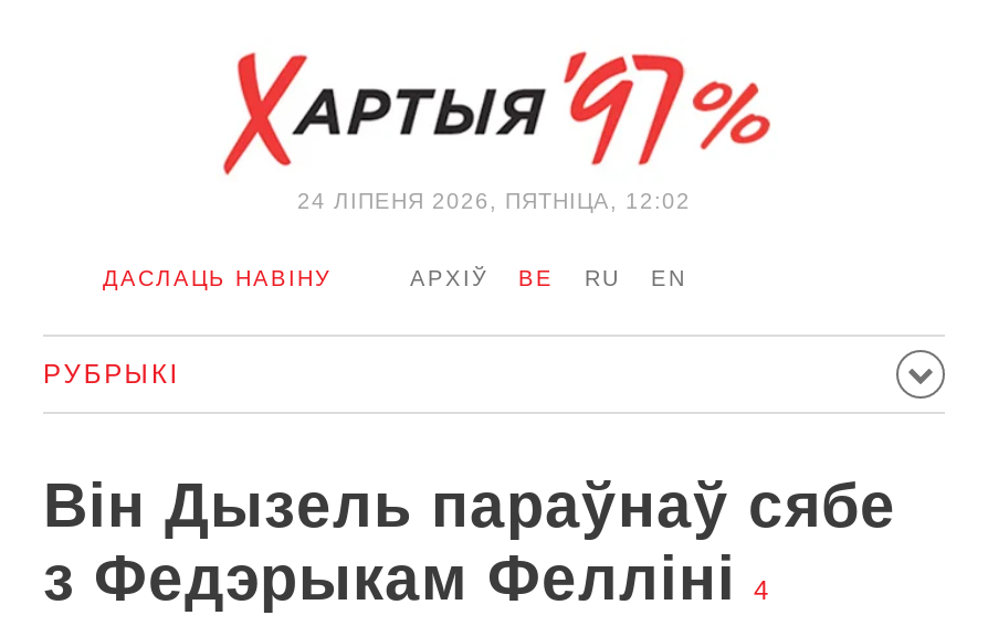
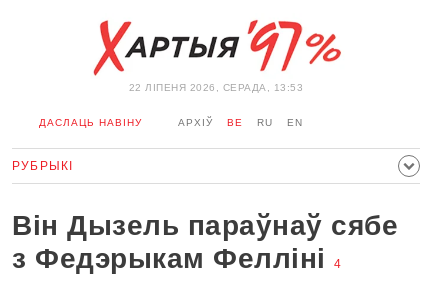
[297,189,691,213] 24 ЛIПЕНЯ 2026, ПЯТНІЦА, 12:02 -> [129,82,303,93] 22 ЛIПЕНЯ 2026, СЕРАДА, 13:53

